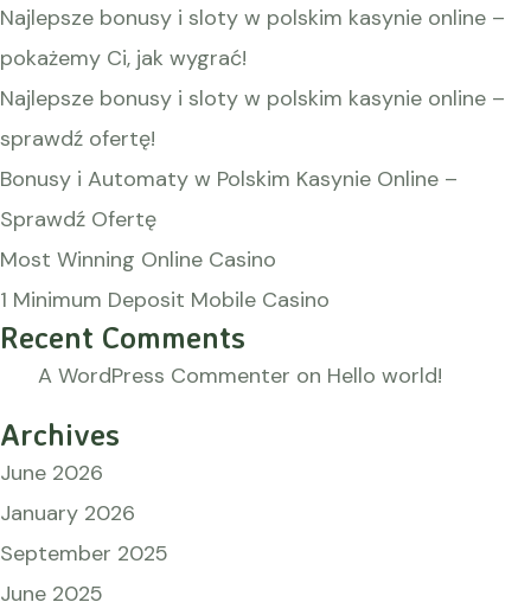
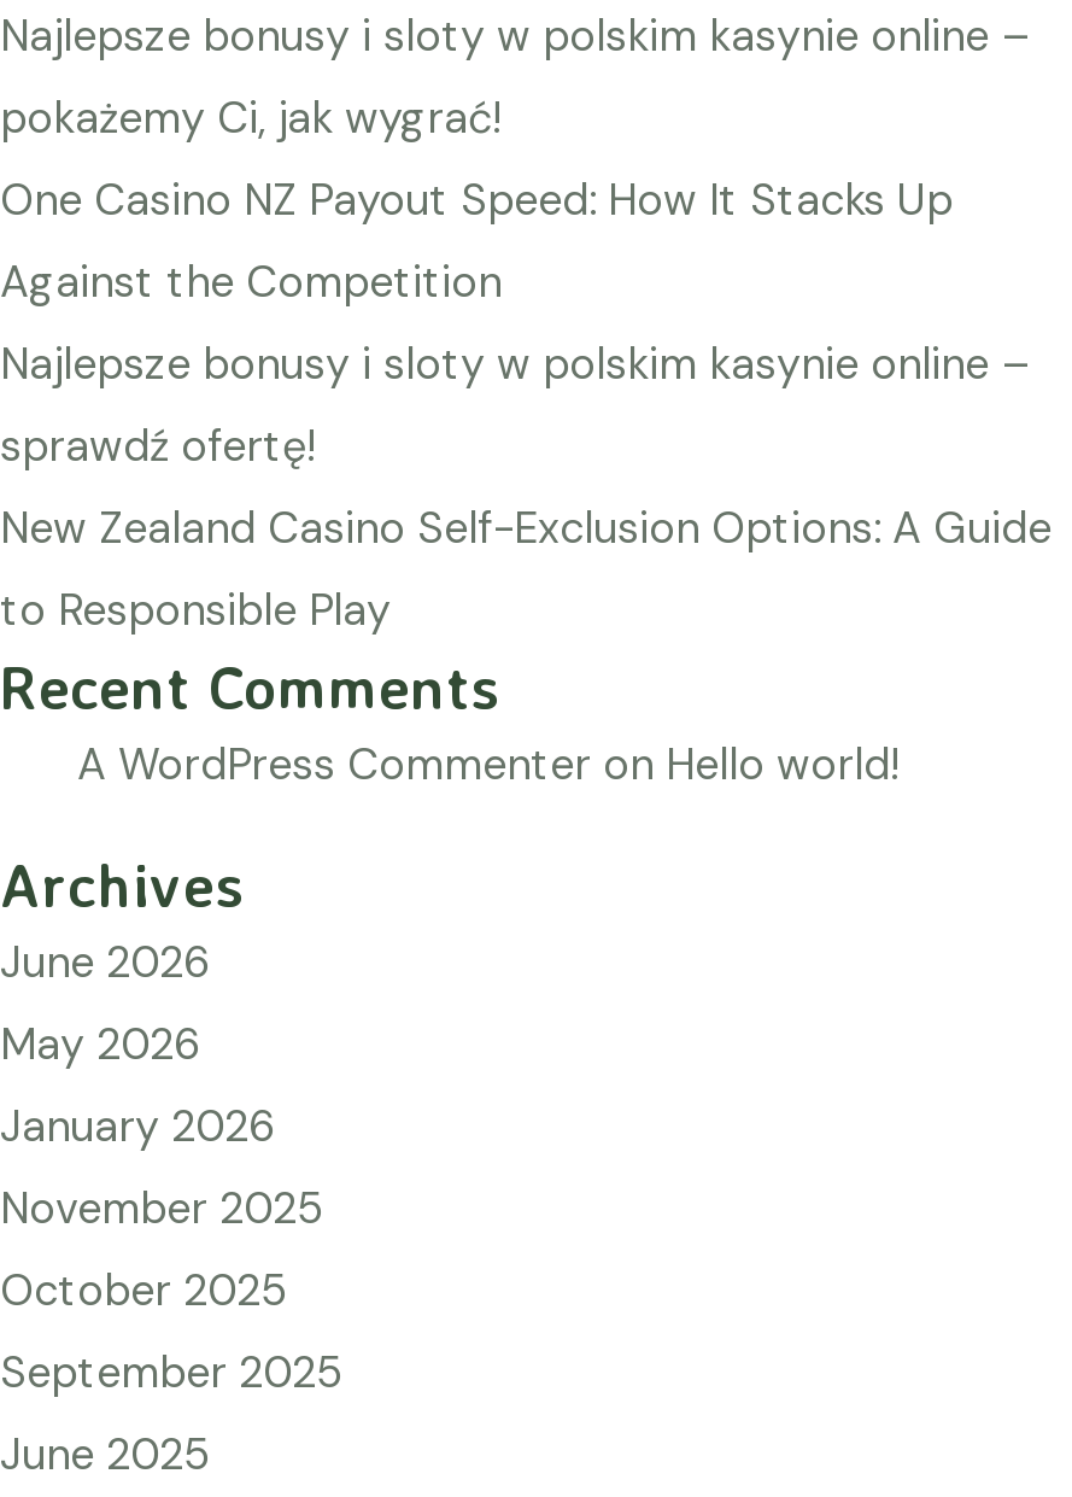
none -> [0,171,953,311] One Casino NZ Payout Speed: How It Stacks Up | Against the Competition
[0,165,458,314] Bonusy i Automaty w Polskim Kasynie Online – | Sprawdź Ofertę | Most Winning Online Casino | 1 Minimum Deposit Mobile Casino -> [0,499,1052,639] New Zealand Casino Self-Exclusion Options: A Guide | to Responsible Play
none -> [0,1016,200,1074] May 2026
none -> [0,1180,323,1320] November 2025 | October 2025

